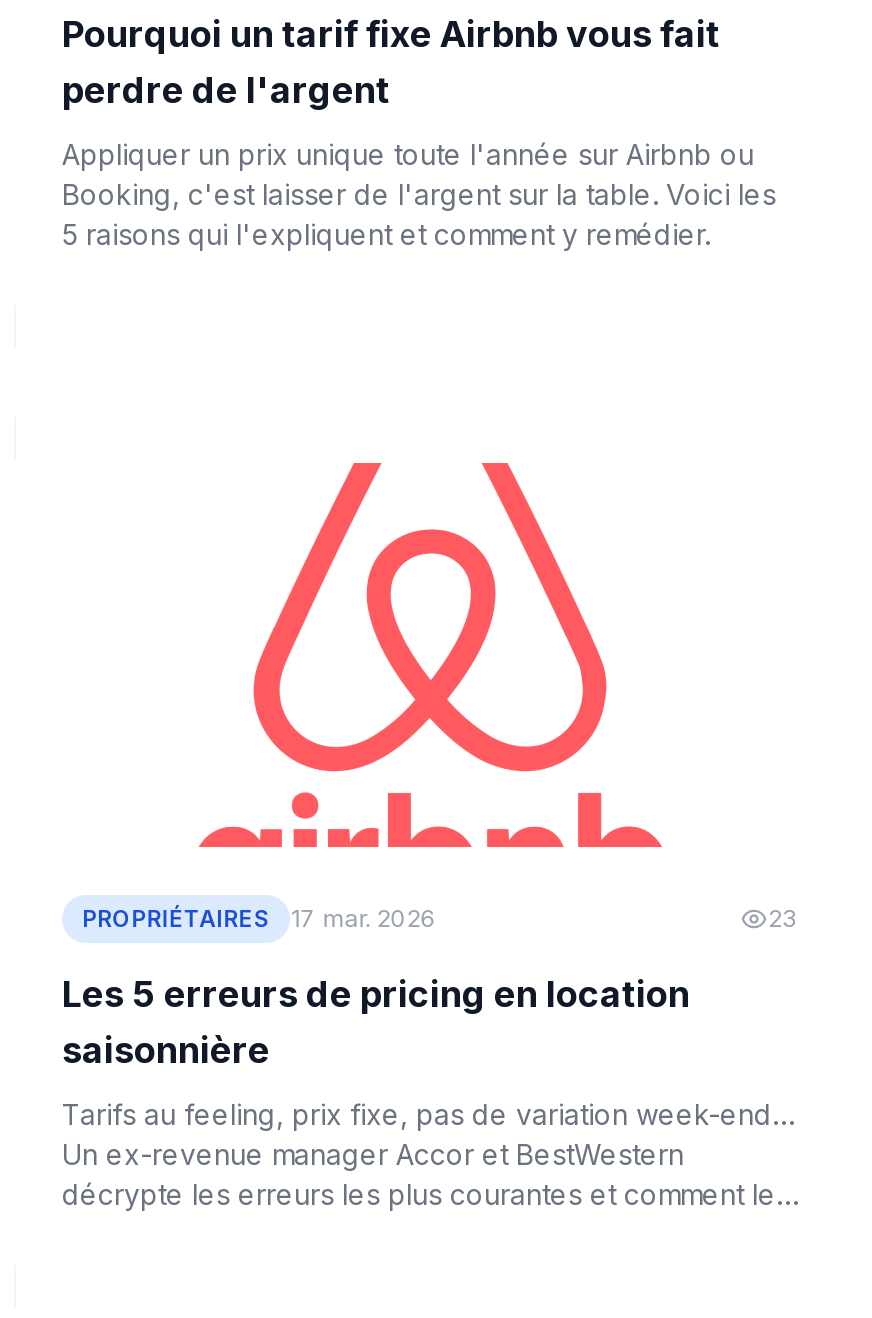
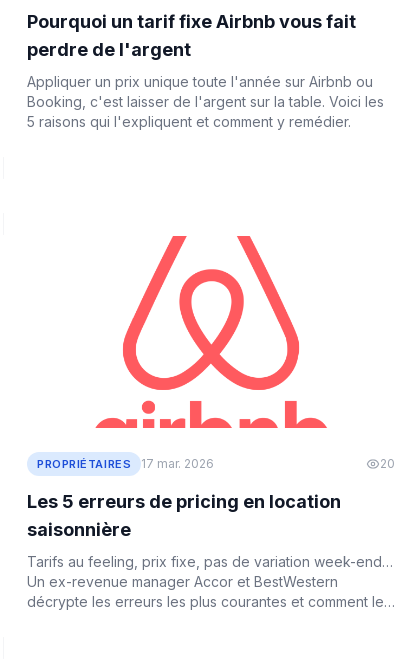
[768,902,798,932] 23 -> [380,456,395,471] 20

